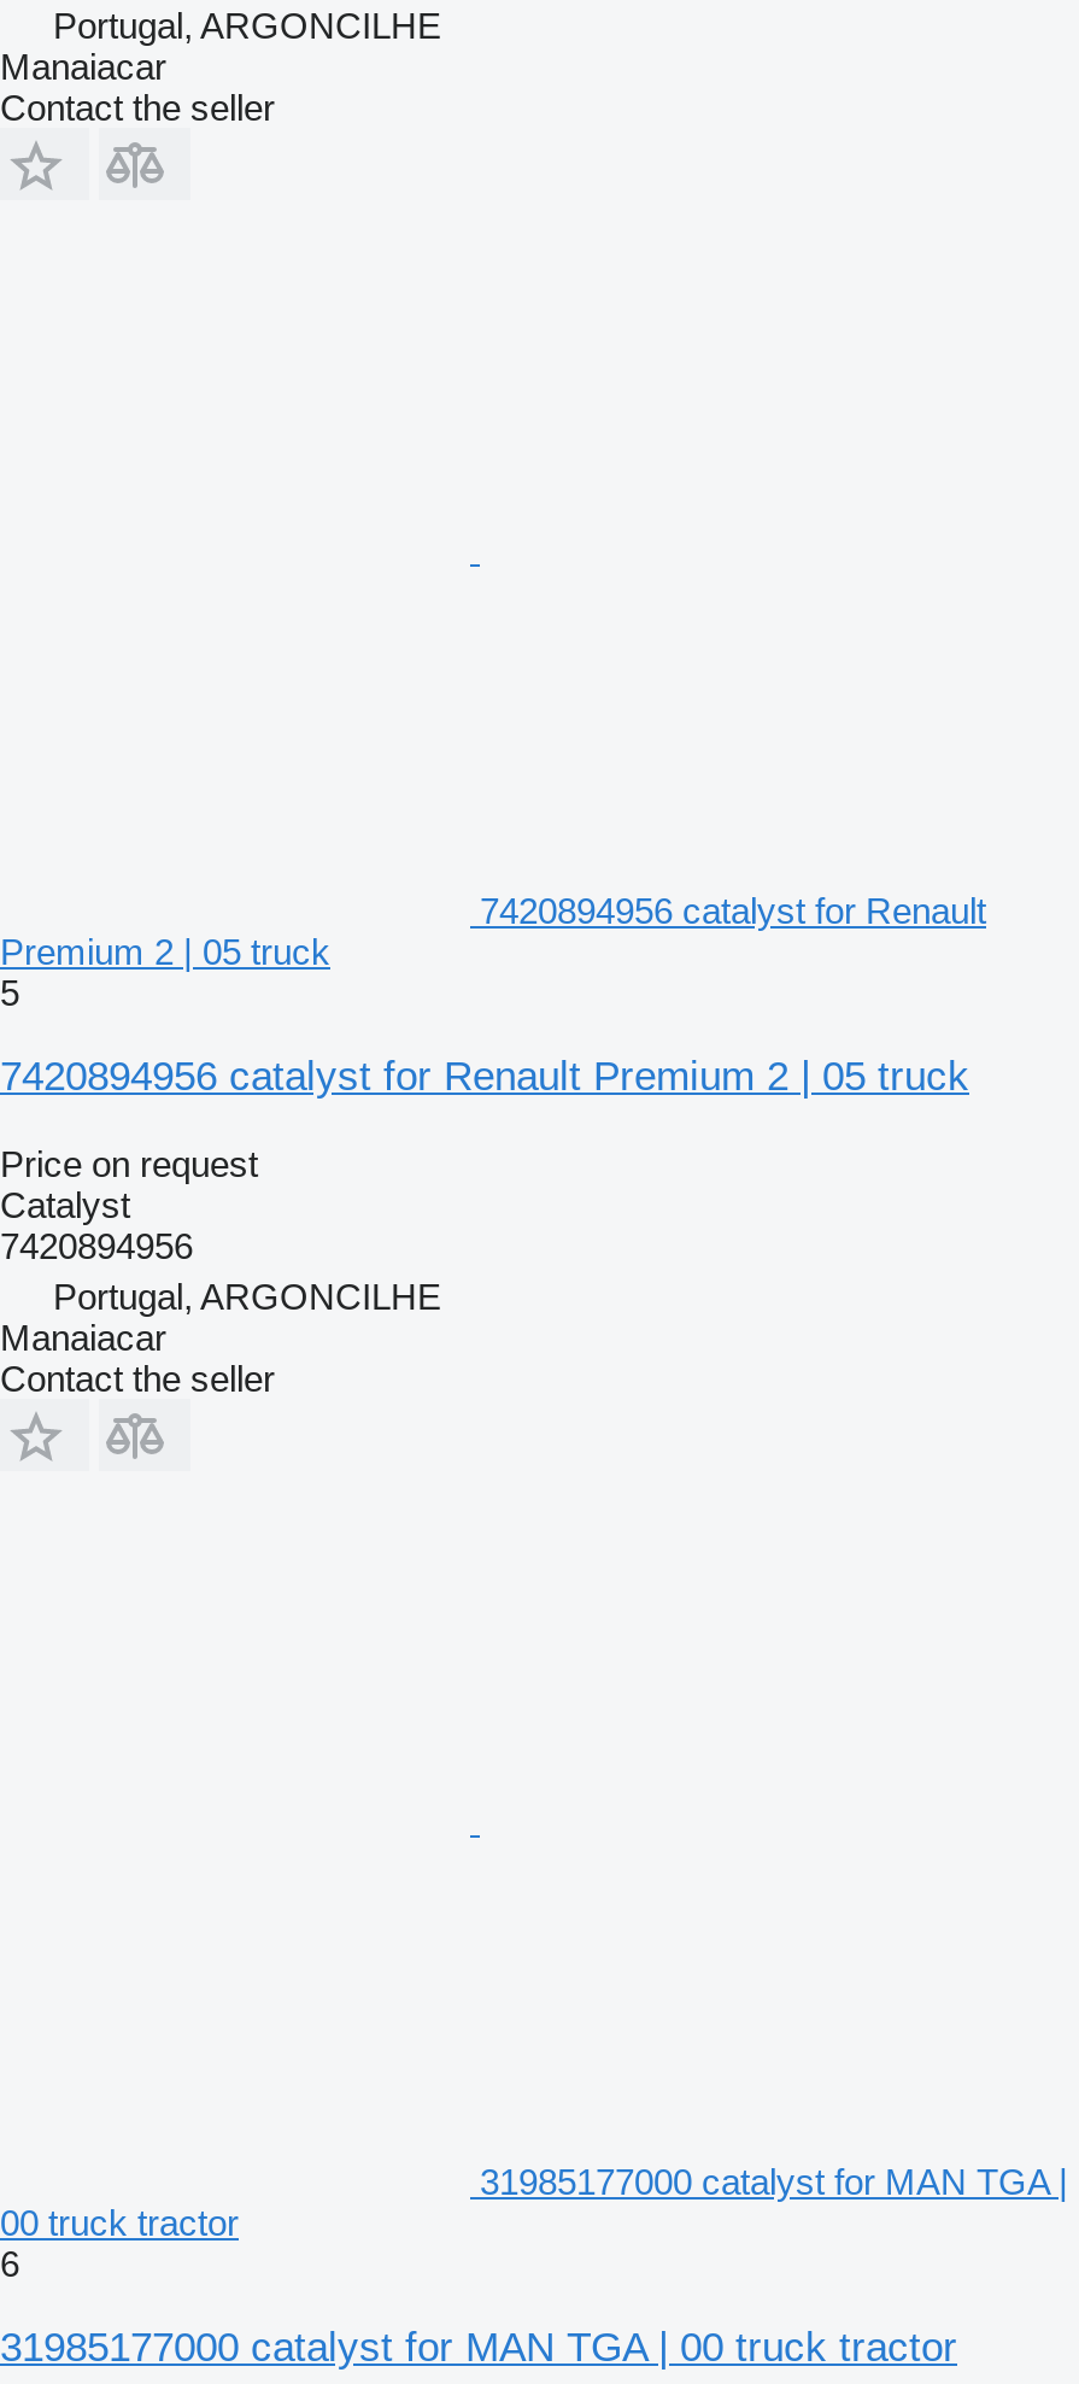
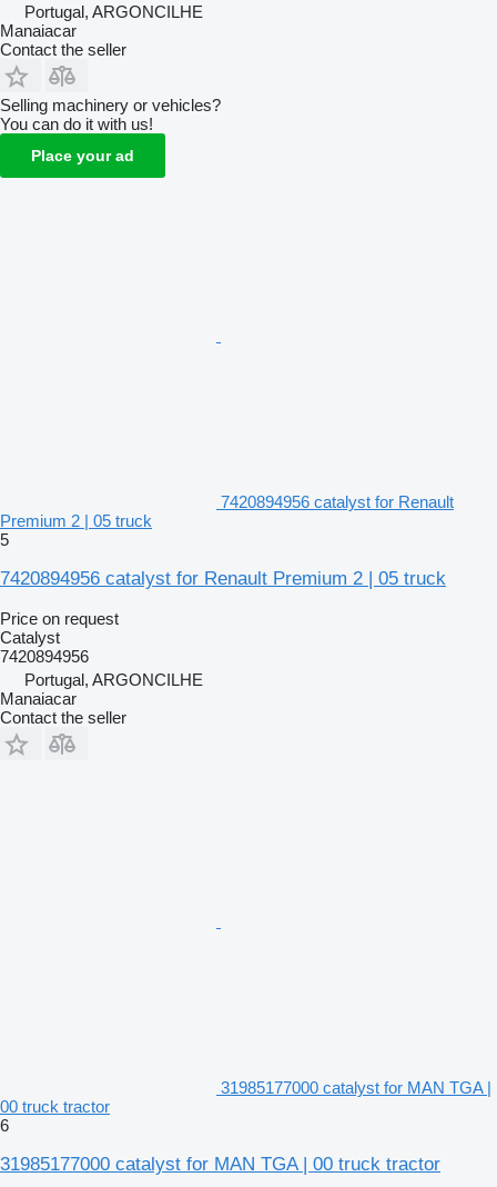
none -> [0,96,221,164] Selling machinery or vehicles? | You can do it with us! | Place your ad

